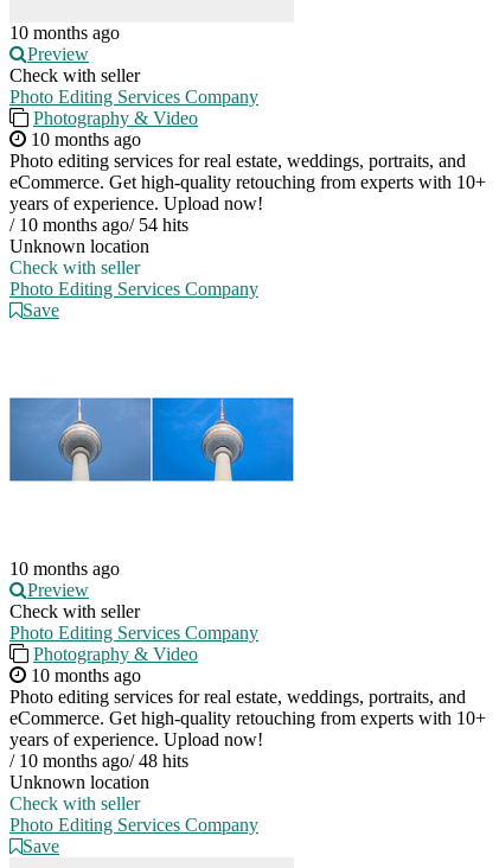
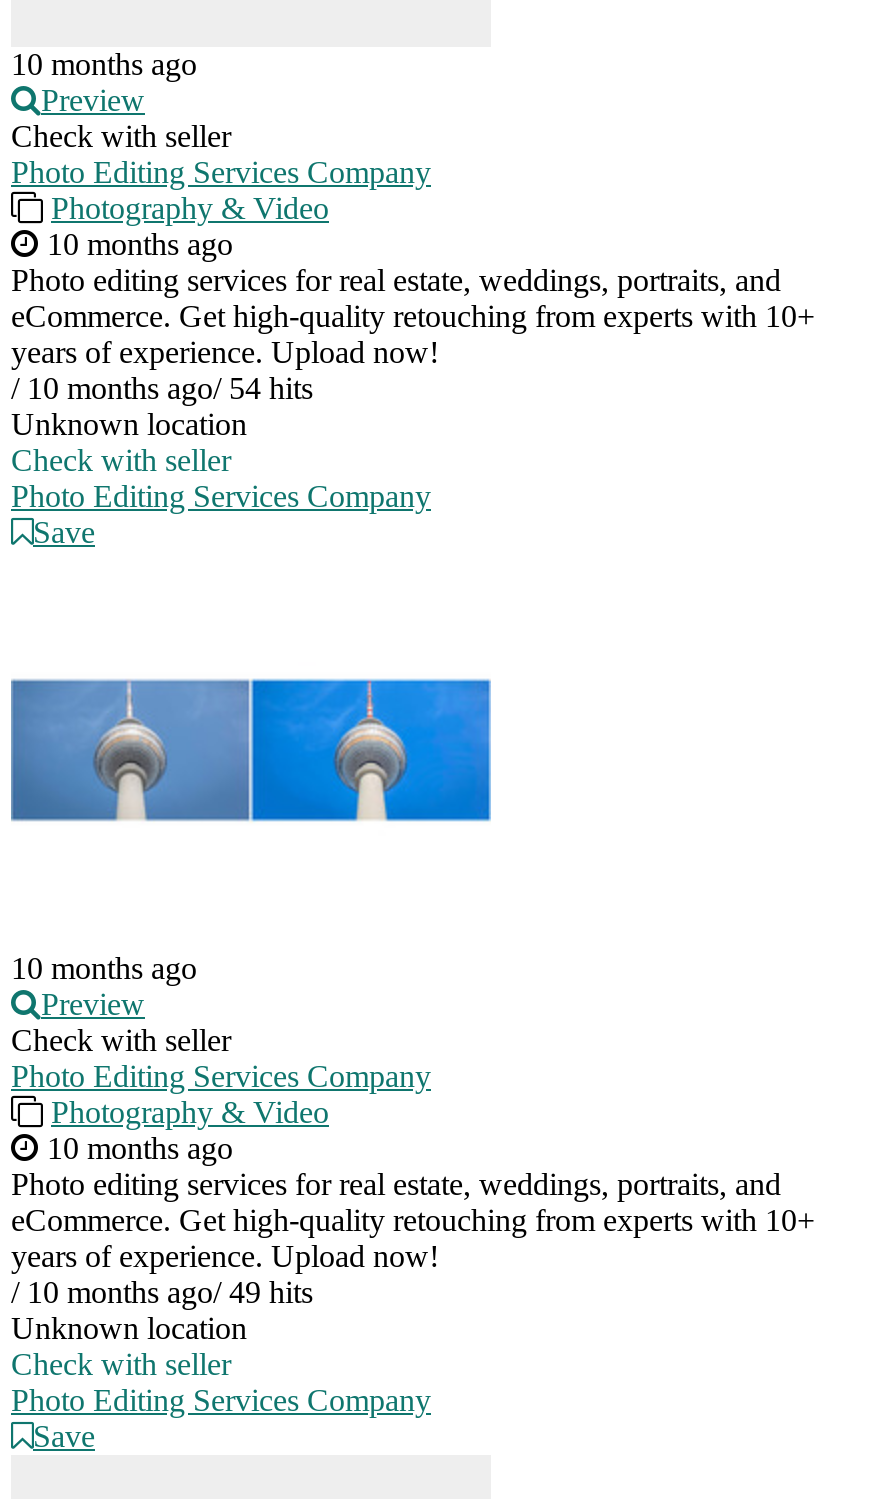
[9,751,188,771] / 10 months ago/ 48 hits -> [11,1275,313,1309] / 10 months ago/ 49 hits

